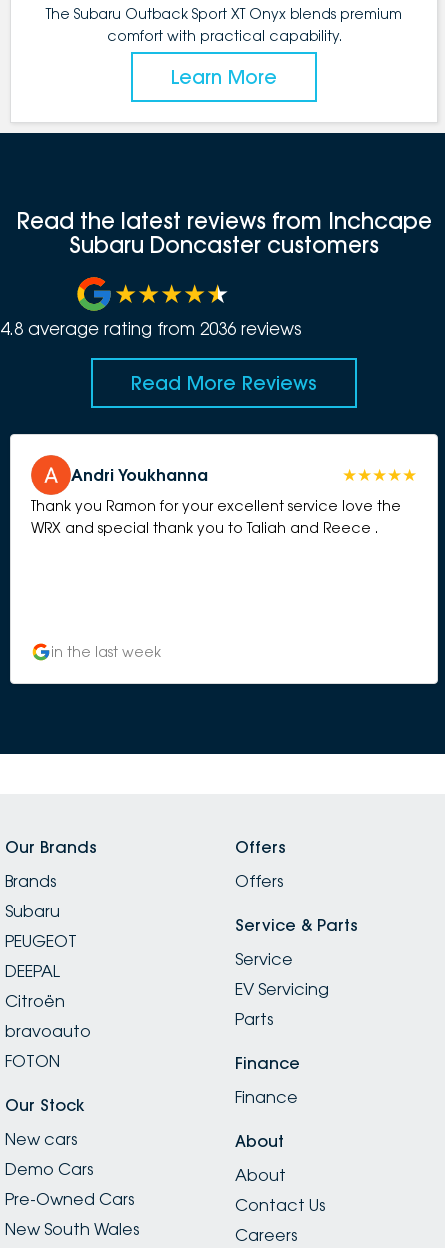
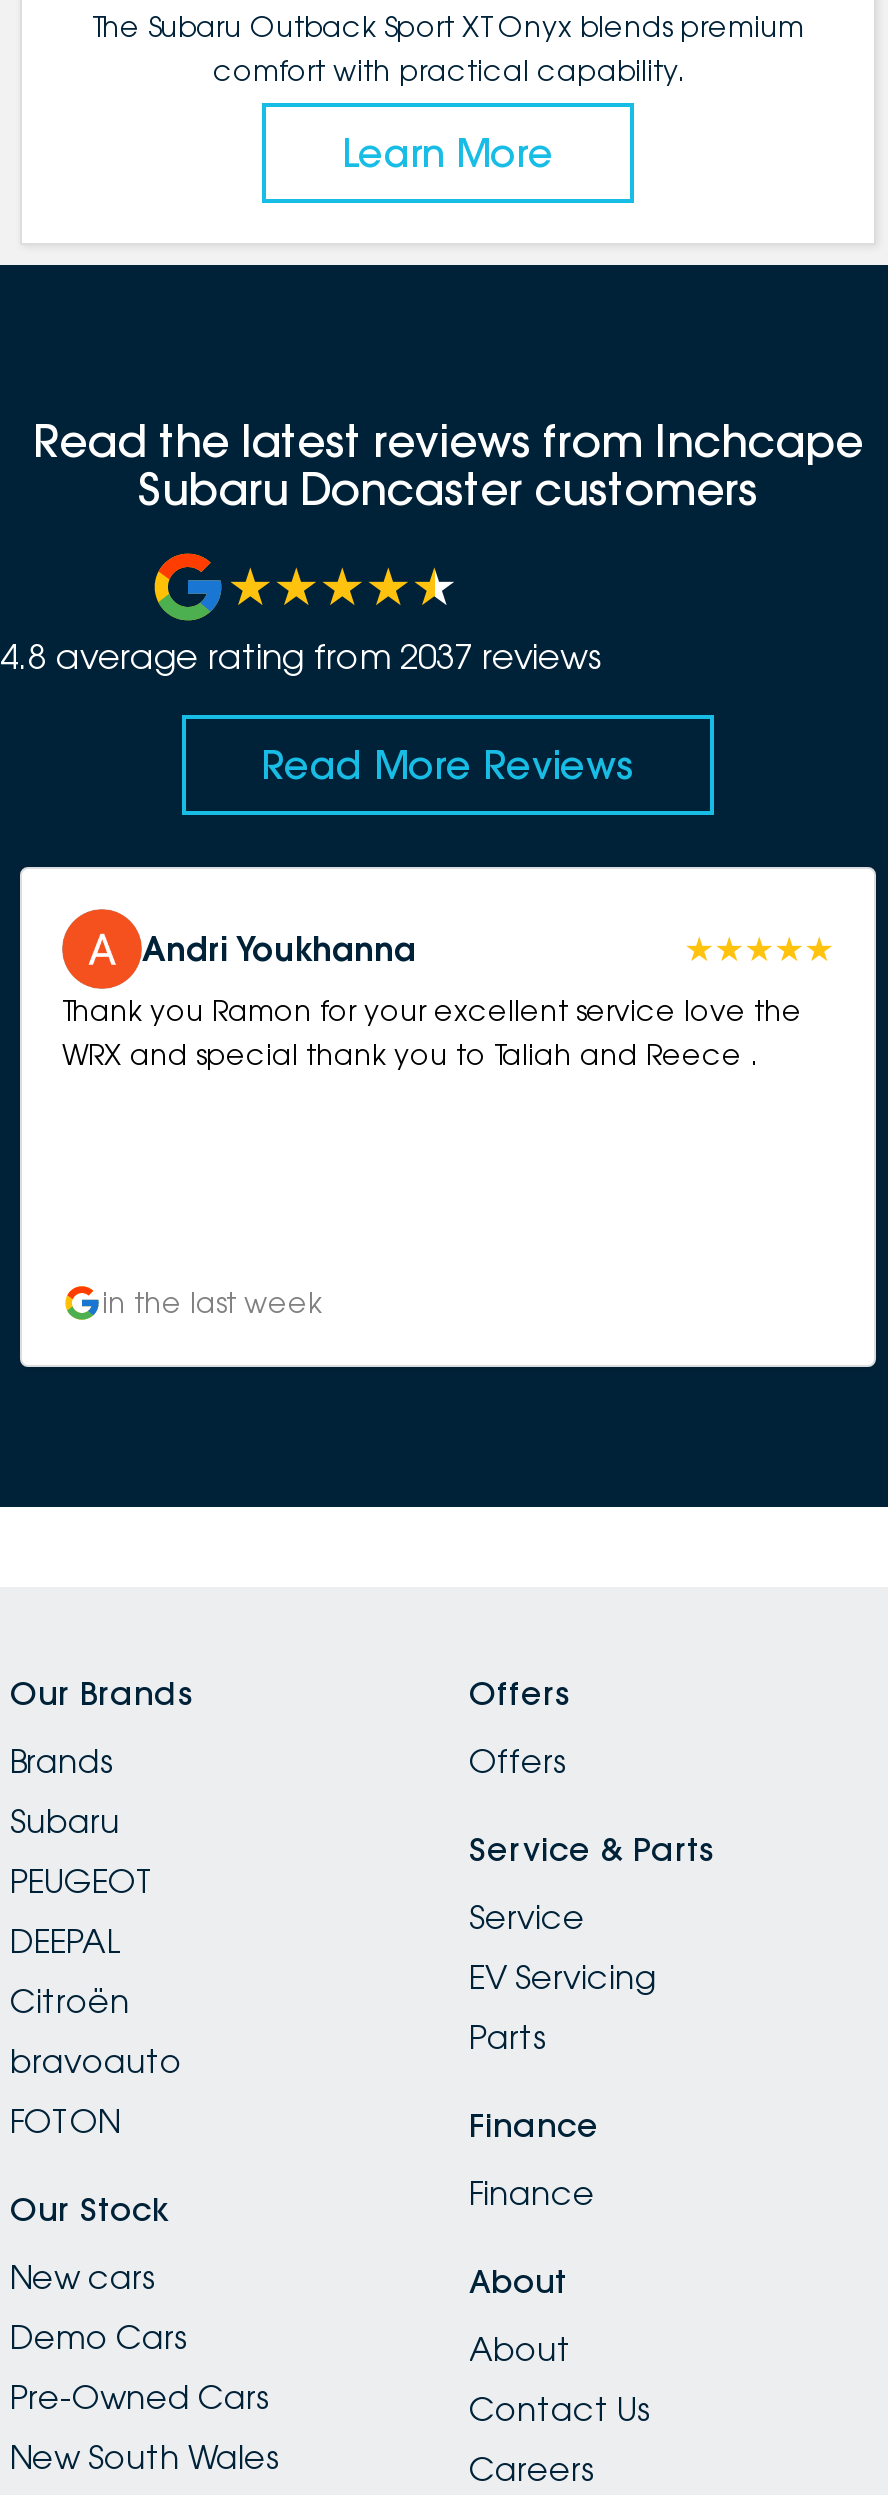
[0,318,302,339] 4.8 average rating from 2036 reviews -> [0,635,604,677] 4.8 average rating from 2037 reviews

